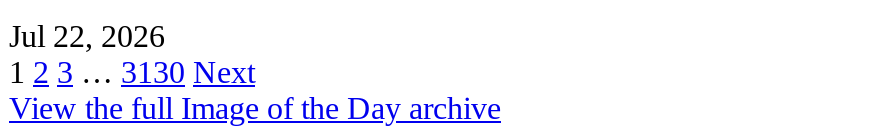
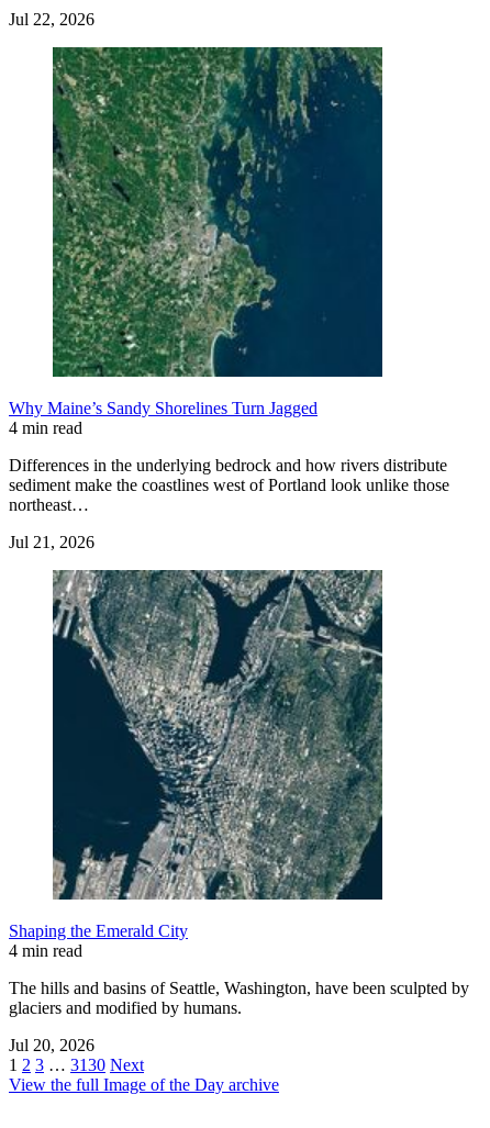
none -> [9,46,449,552] [image] | Why Maine’s Sandy Shorelines Turn Jagged | 4 min read | Differences in the underlying bedrock and how rivers distribute | sediment make the coastlines west of Portland look unlike those | northeast… | Jul 21, 2026
none -> [9,569,469,1055] [image] | Shaping the Emerald City | 4 min read | The hills and basins of Seattle, Washington, have been sculpted by | glaciers and modified by humans. | Jul 20, 2026

